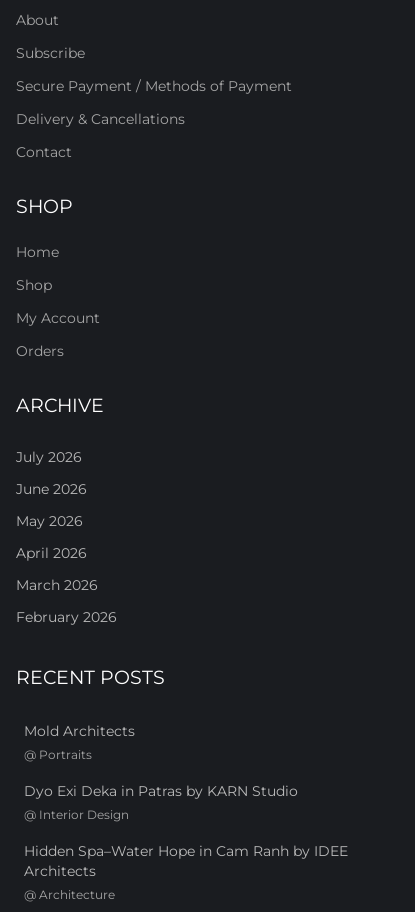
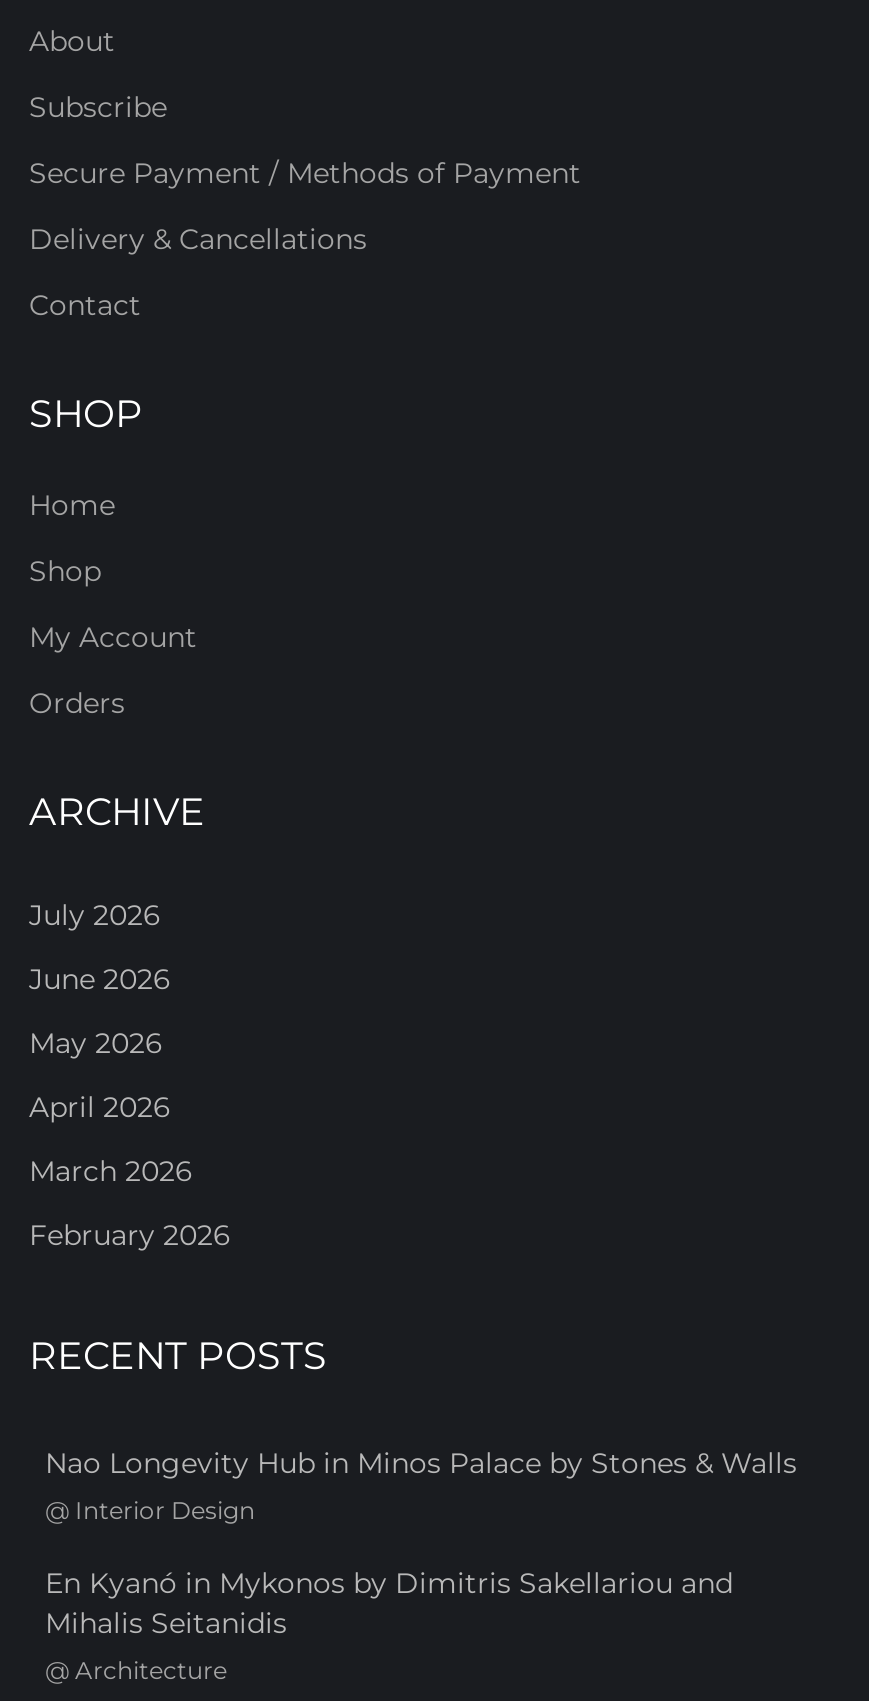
[24,722,298,800] Mold Architects | @ Portraits | Dyo Exi Deka in Patras by KARN Studio -> [45,1445,797,1481] Nao Longevity Hub in Minos Palace by Stones & Walls
[24,842,348,880] Hidden Spa–Water Hope in Cam Ranh by IDEE | Architects -> [45,1565,733,1641] En Kyanó in Mykonos by Dimitris Sakellariou and | Mihalis Seitanidis

